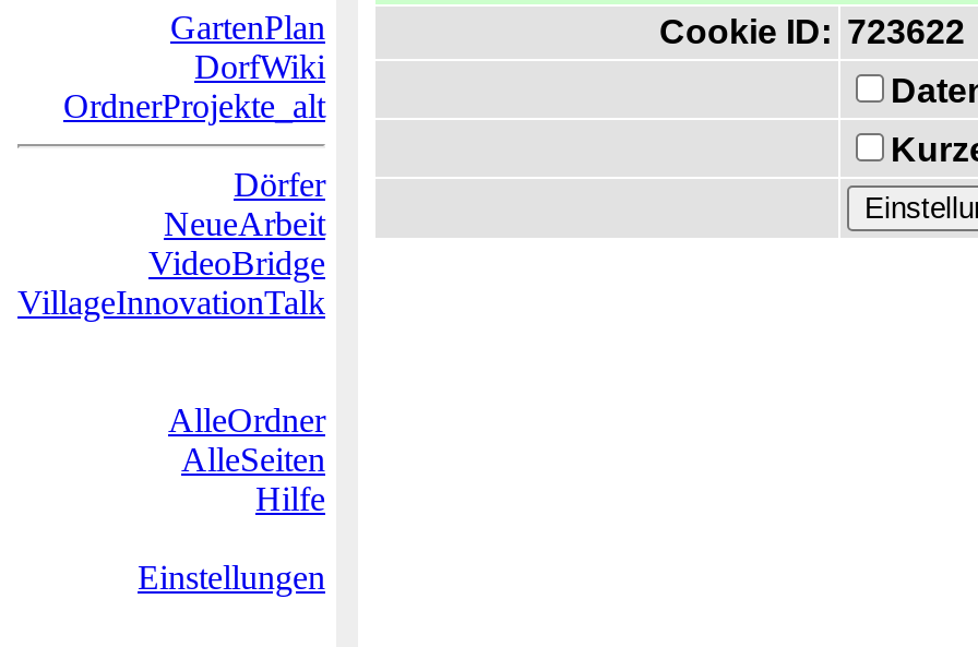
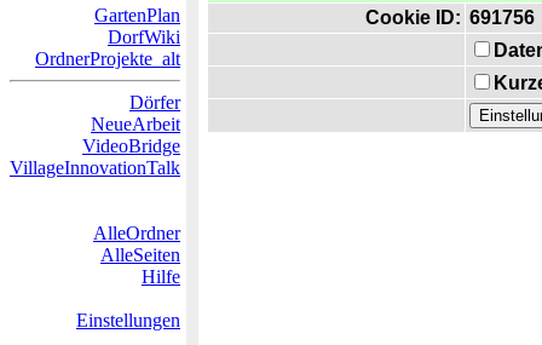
[659,13,965,50] Cookie ID: 723622 -> [365,7,535,28] Cookie ID: 691756

